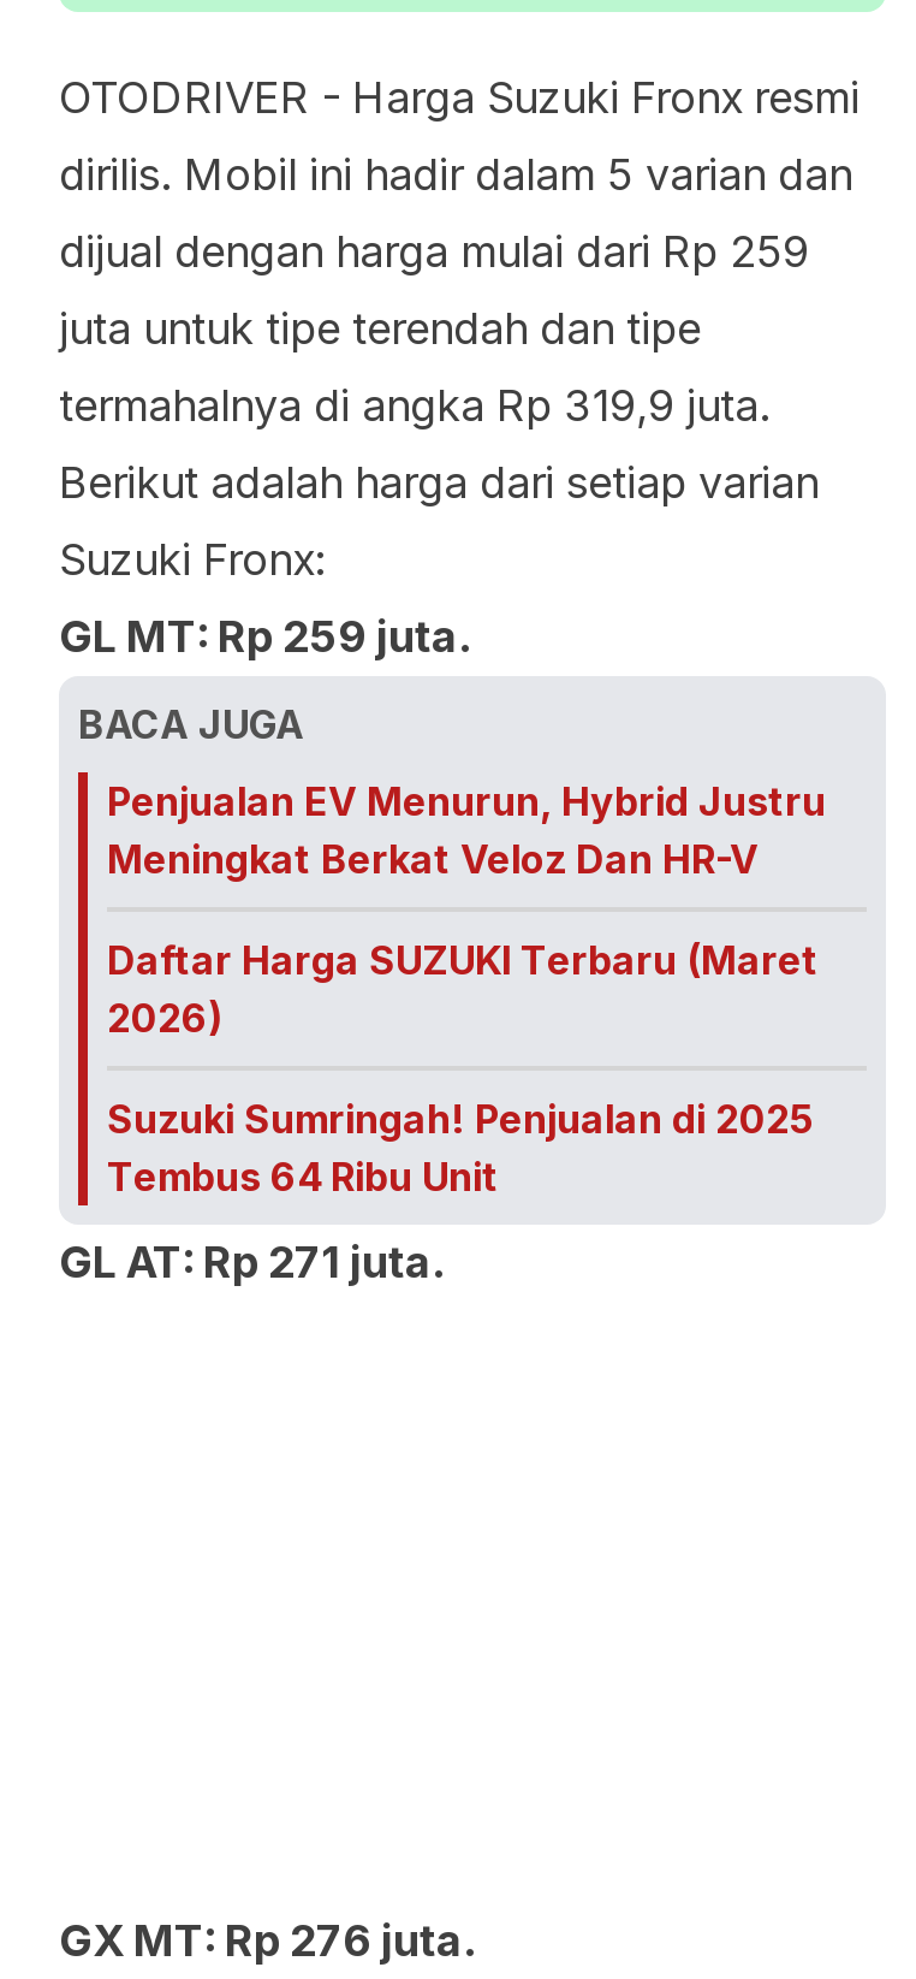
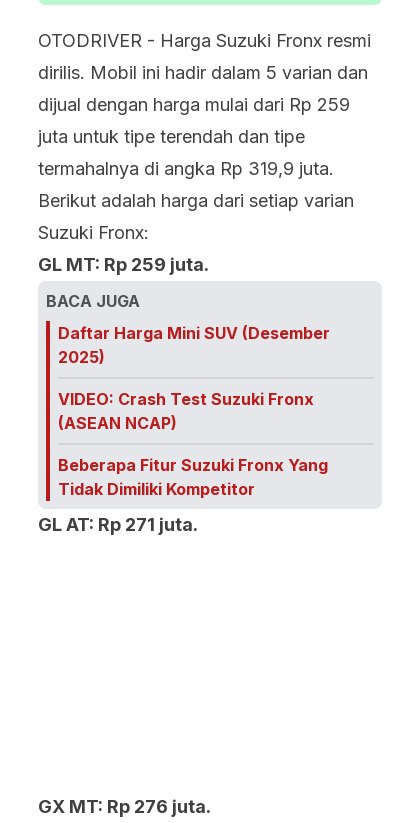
[107,777,826,883] Penjualan EV Menurun, Hybrid Justru | Meningkat Berkat Veloz Dan HR-V -> [58,323,330,367] Daftar Harga Mini SUV (Desember | 2025)
[107,936,819,1042] Daftar Harga SUZUKI Terbaru (Maret | 2026) -> [58,389,314,433] VIDEO: Crash Test Suzuki Fronx | (ASEAN NCAP)
[107,1095,814,1201] Suzuki Sumringah! Penjualan di 2025 | Tembus 64 Ribu Unit -> [58,455,328,499] Beberapa Fitur Suzuki Fronx Yang | Tidak Dimiliki Kompetitor

